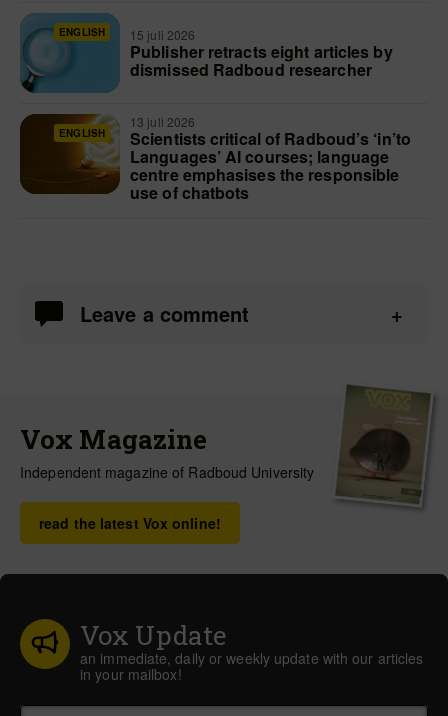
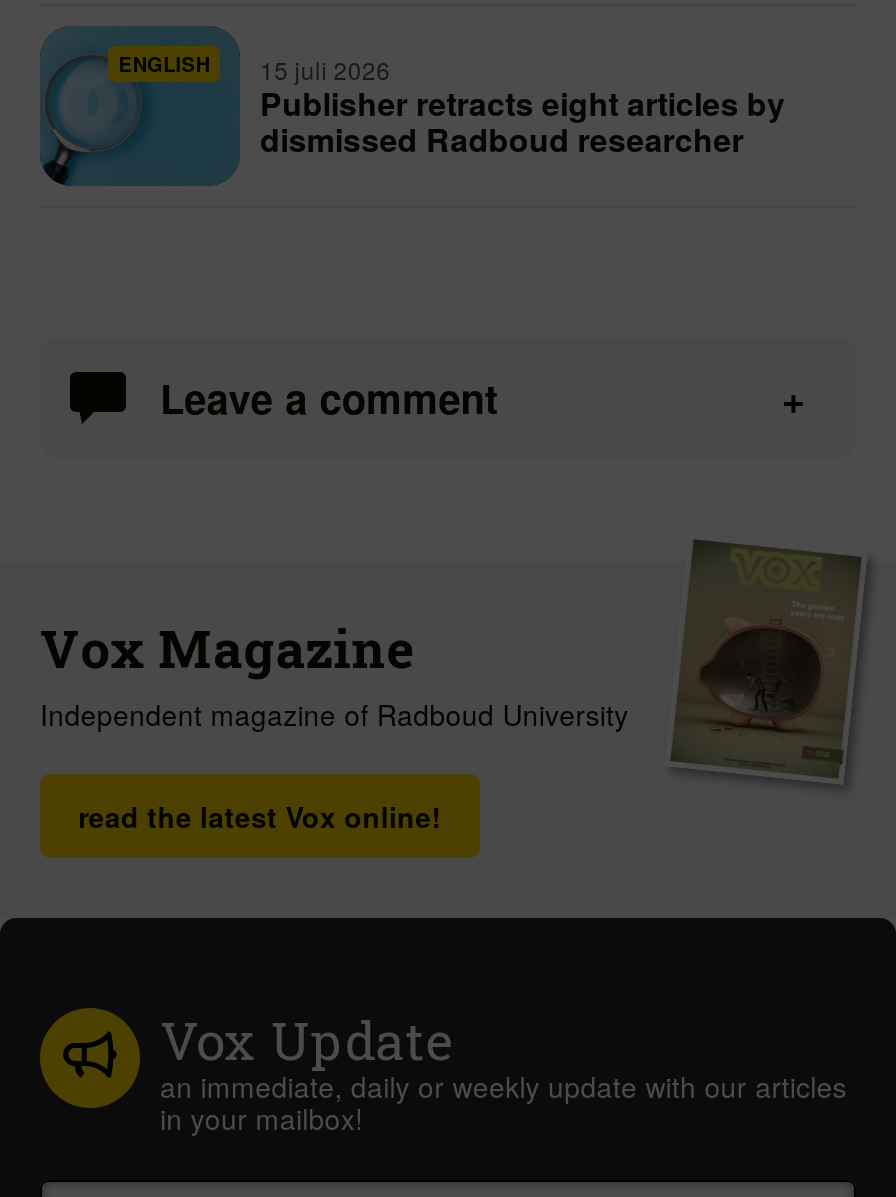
[19,113,116,208] [image] | ENGLISH -> none
[130,113,411,204] 13 juli 2026 | Scientists critical of Radboud’s ‘in’to | Languages’ AI courses; language | centre emphasises the responsible | use of chatbots -> none

